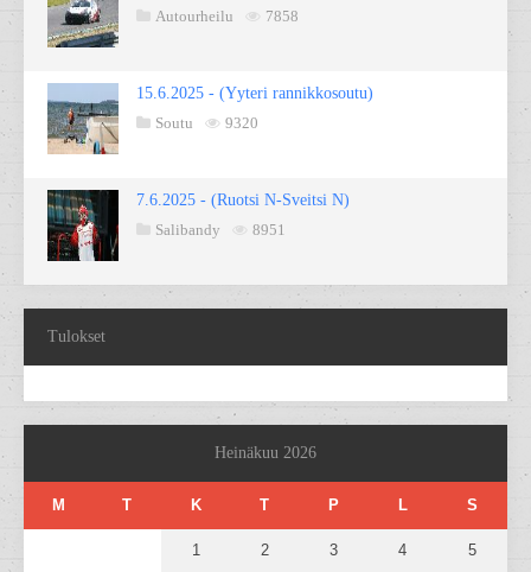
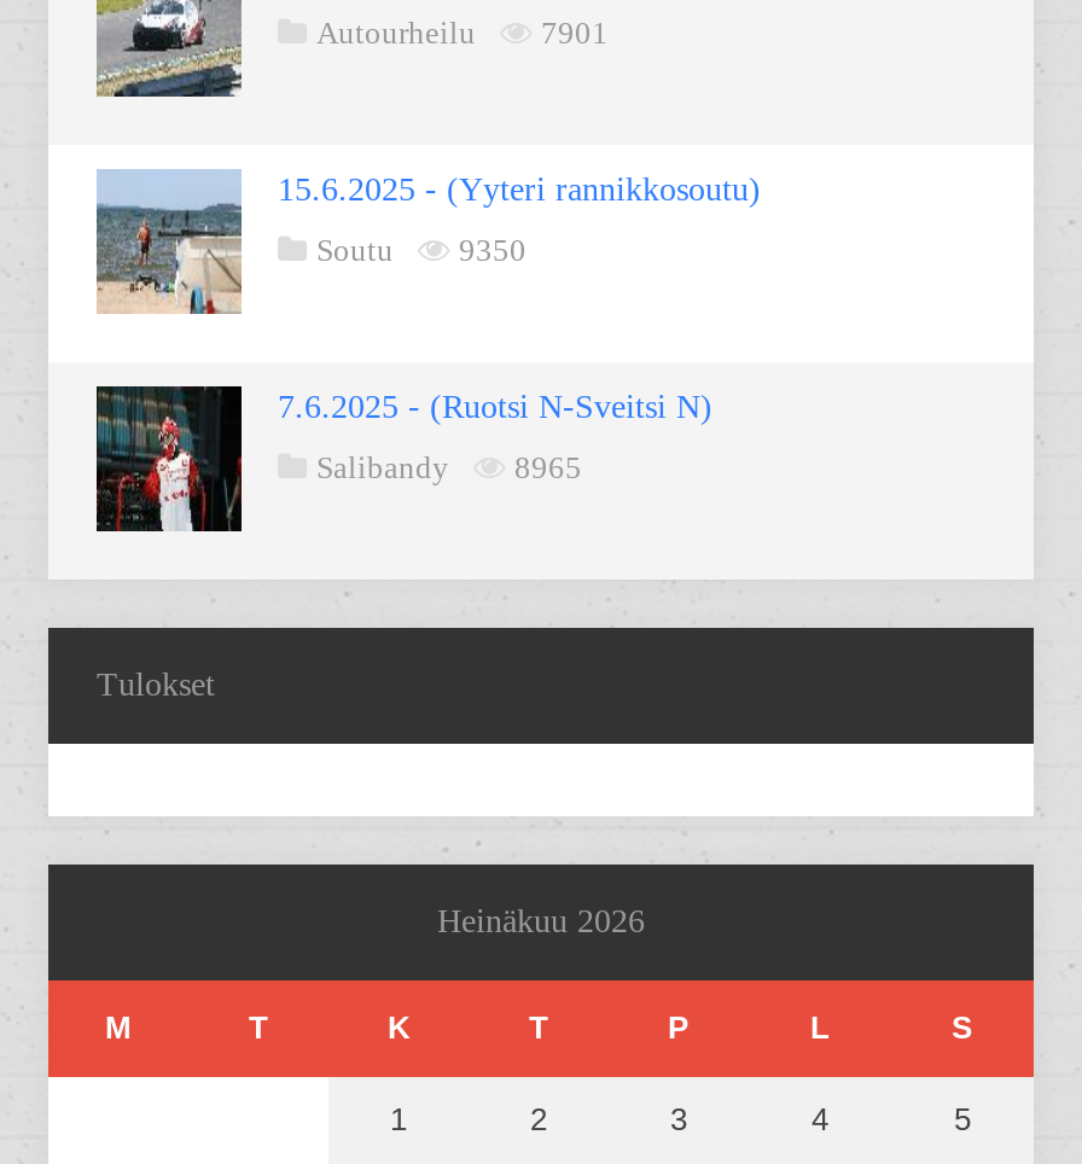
[155,7,299,25] Autourheilu 7858 -> [316,15,609,51] Autourheilu 7901
[155,114,258,132] Soutu 9320 -> [316,233,527,269] Soutu 9350
[155,221,286,239] Salibandy 8951 -> [316,450,582,486] Salibandy 8965

